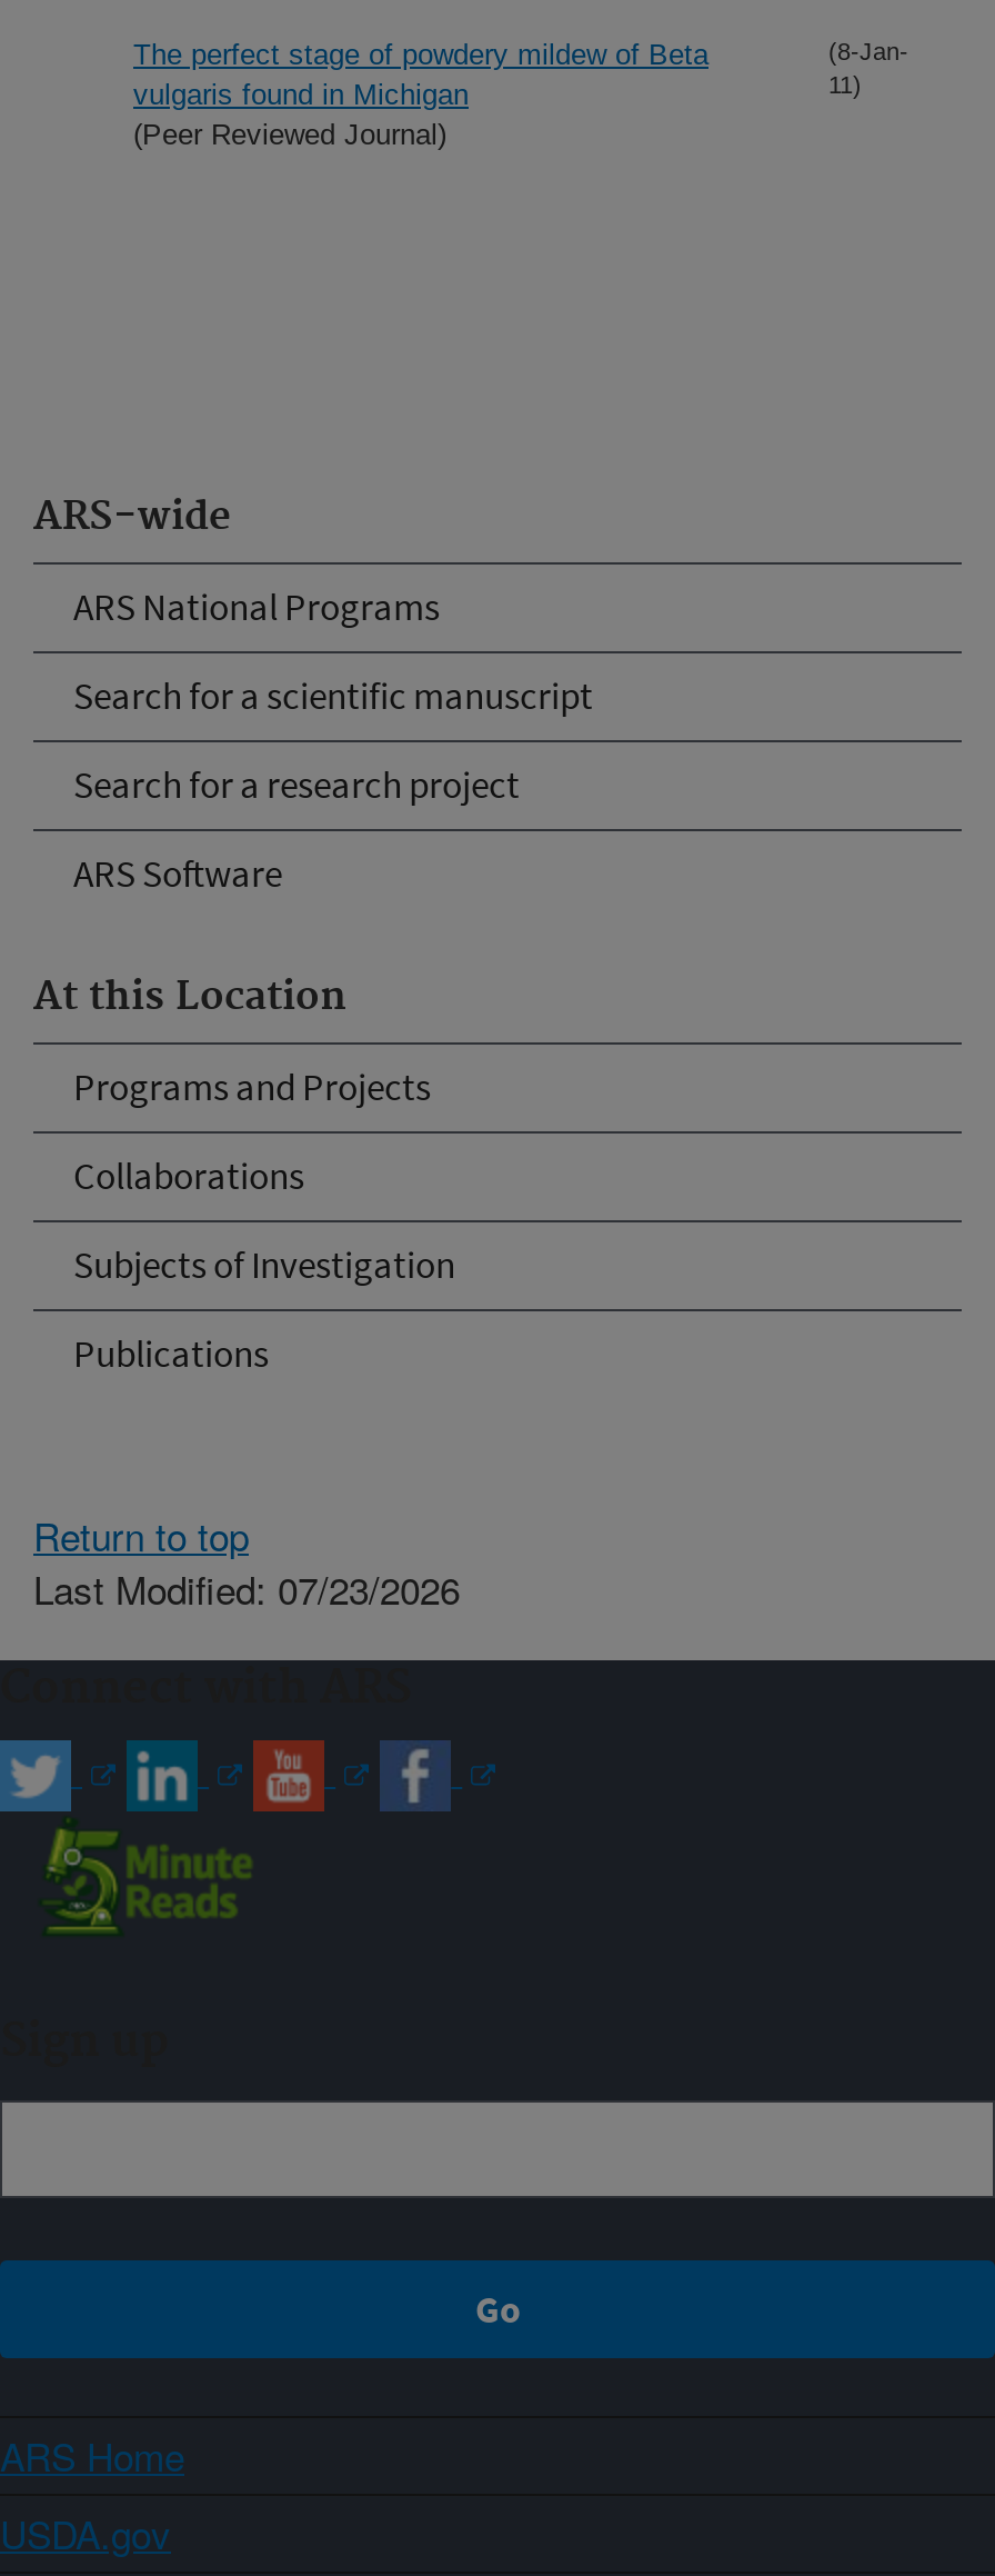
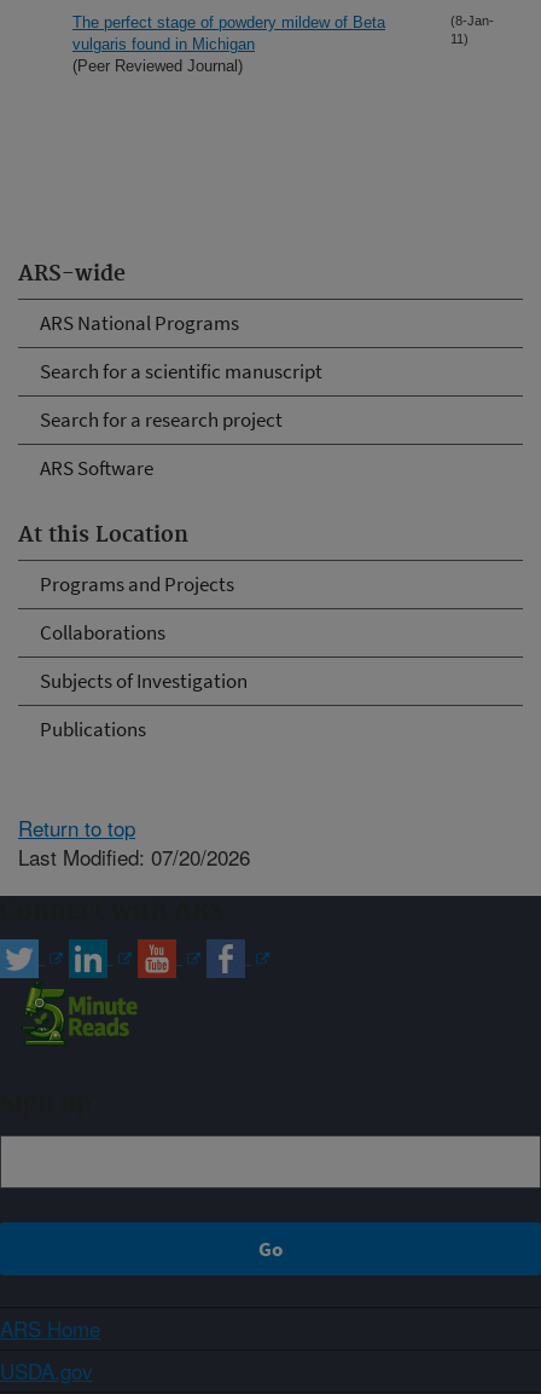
[33,1559,460,1615] Last Modified: 07/23/2026 -> [18,841,250,871] Last Modified: 07/20/2026

